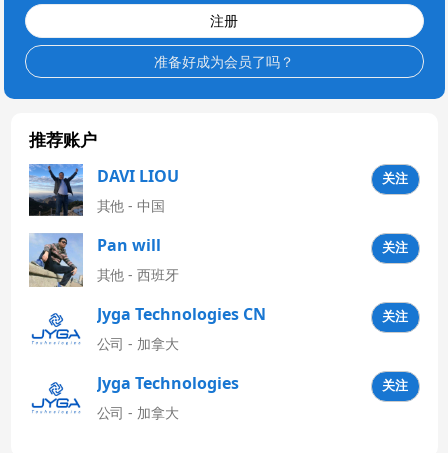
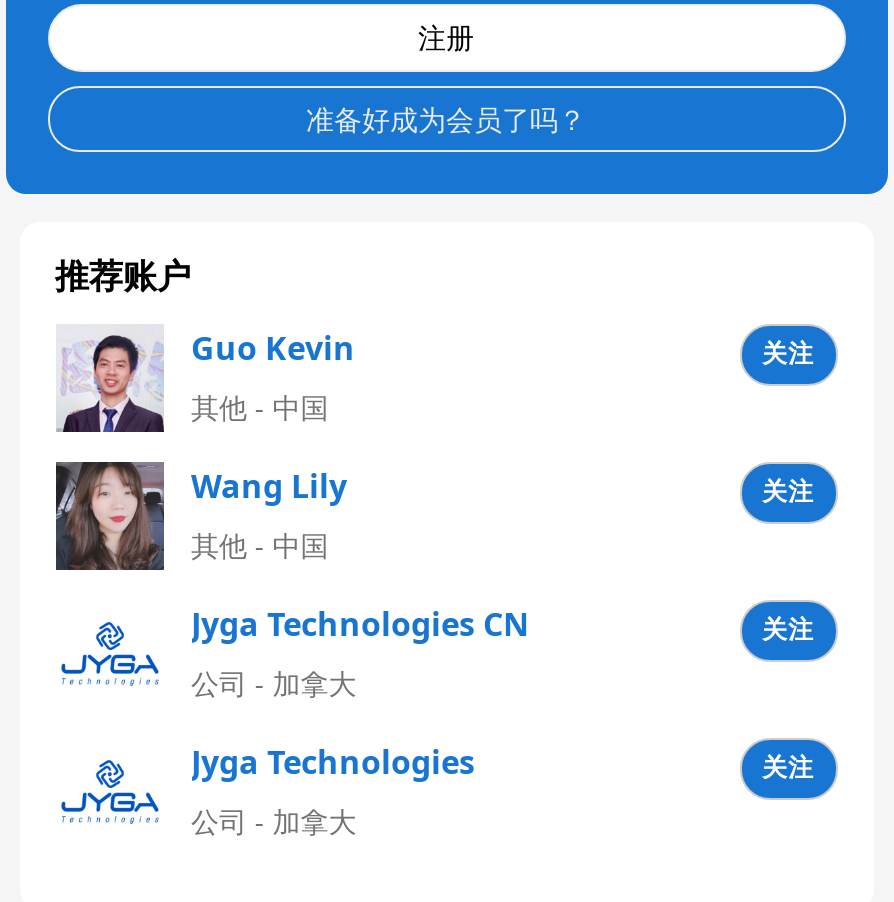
[28,163,178,218] [image] | DAVI LIOU -> [56,324,355,434] [image] | Guo Kevin
[29,233,160,287] [image] | Pan will -> [54,460,347,572] [image] | Wang Lily
[96,265,179,284] 其他 - 西班牙 -> [191,526,328,564] 其他 - 中国

